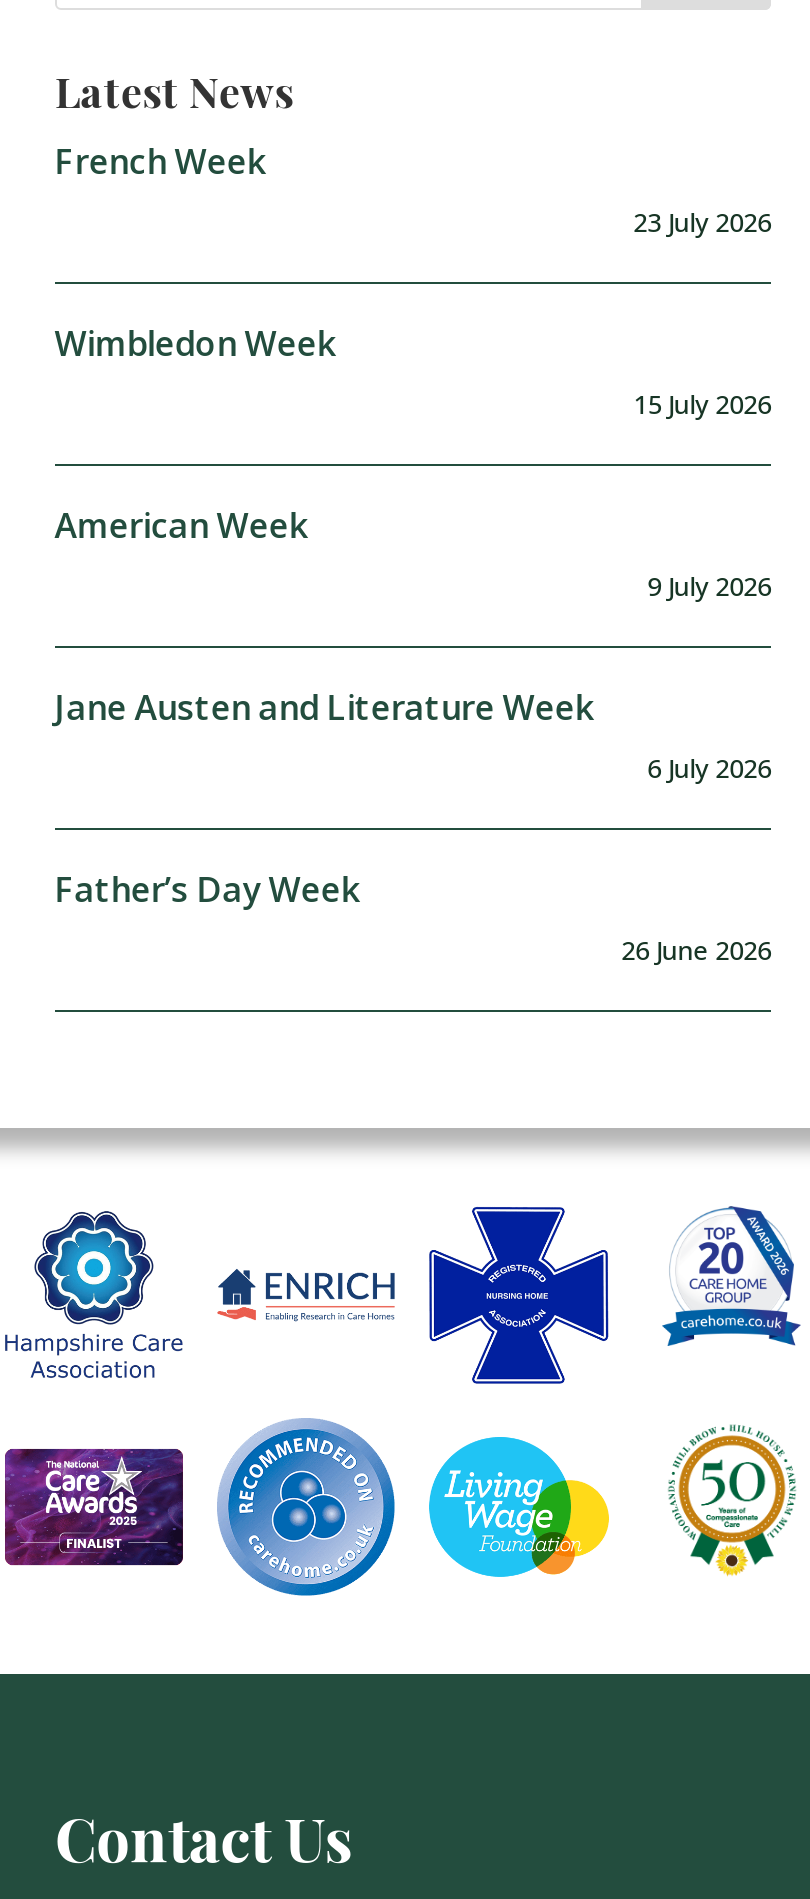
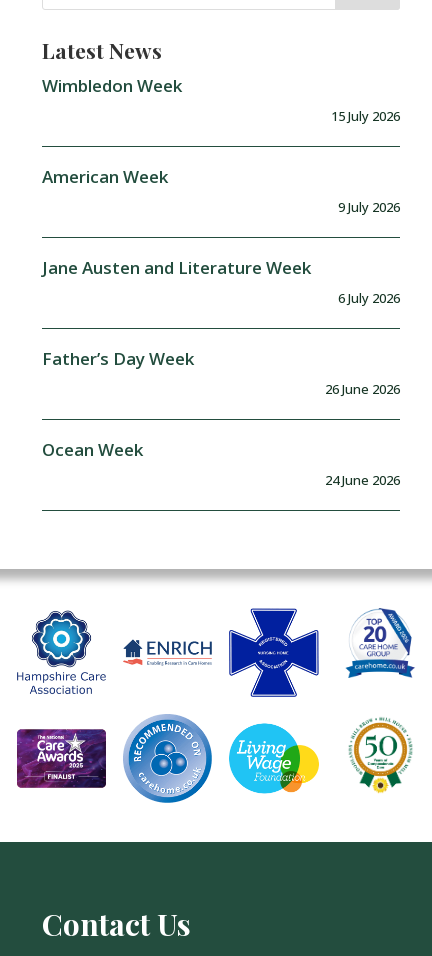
[55,138,771,240] French Week | 23 July 2026 -> none
moved [55,320,771,968] -> [42,74,400,398]: Wimbledon Week | 15 July 2026 | American Week | 9 July 2026 | Jane Austen and Literature Week | 6 July 2026 | Father’s Day Week | 26 June 2026
none -> [42,438,400,489] Ocean Week | 24 June 2026

